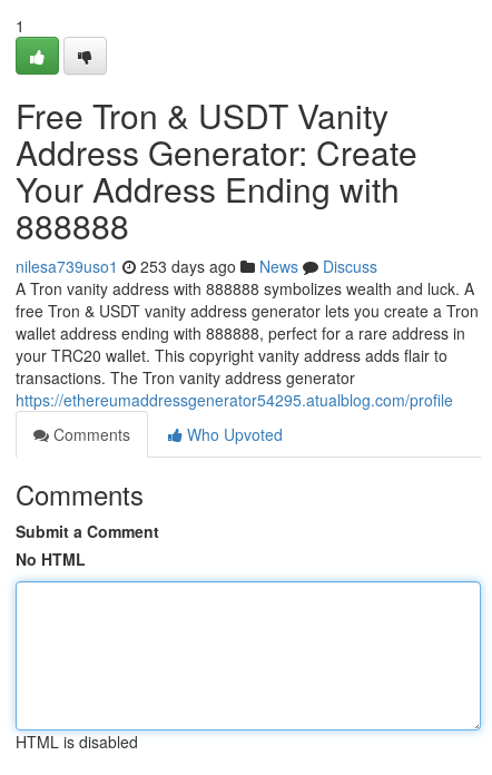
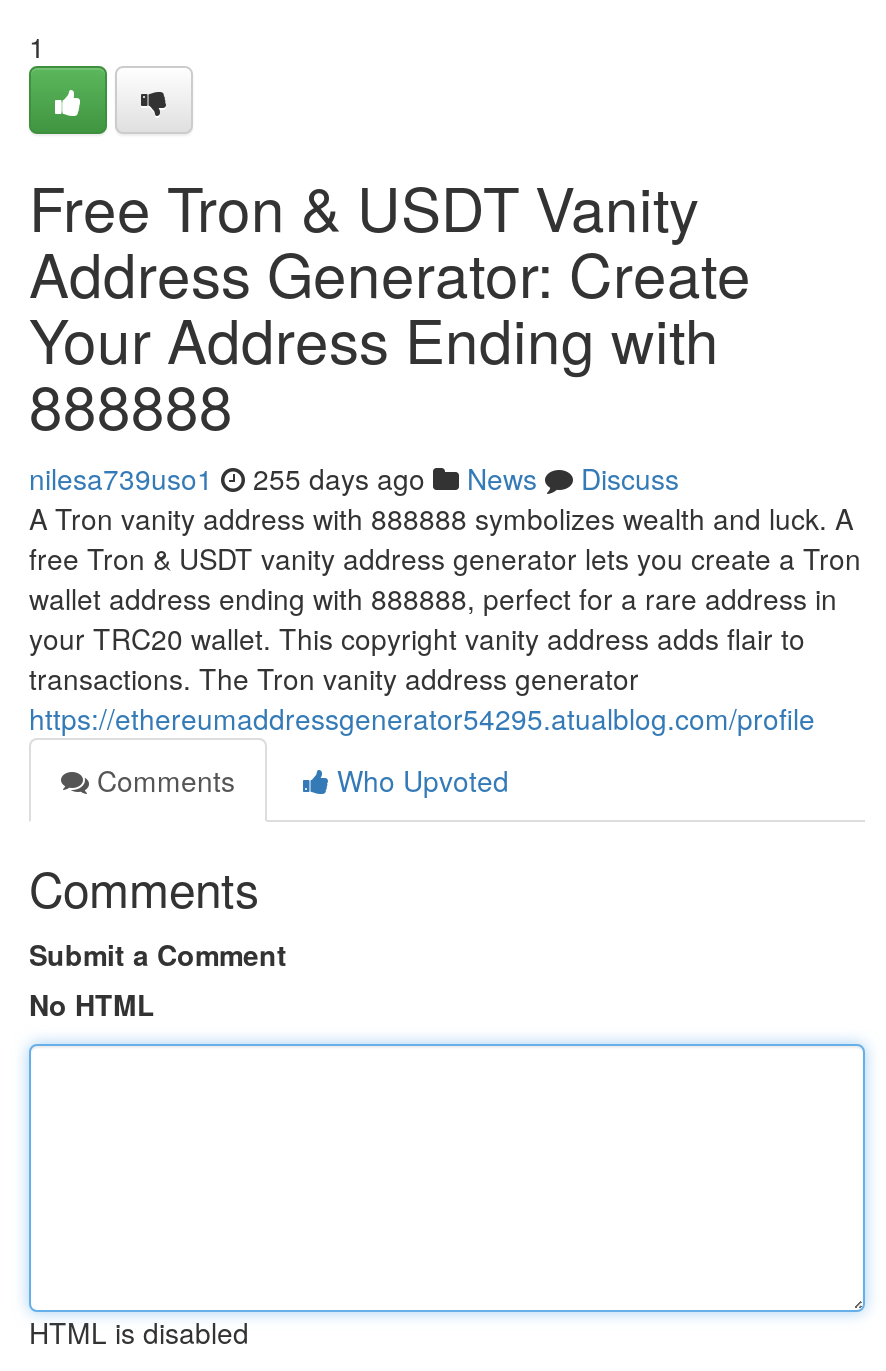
[16,255,377,277] nilesa739uso1 253 days ago News Discuss -> [29,458,679,498] nilesa739uso1 255 days ago News Discuss

